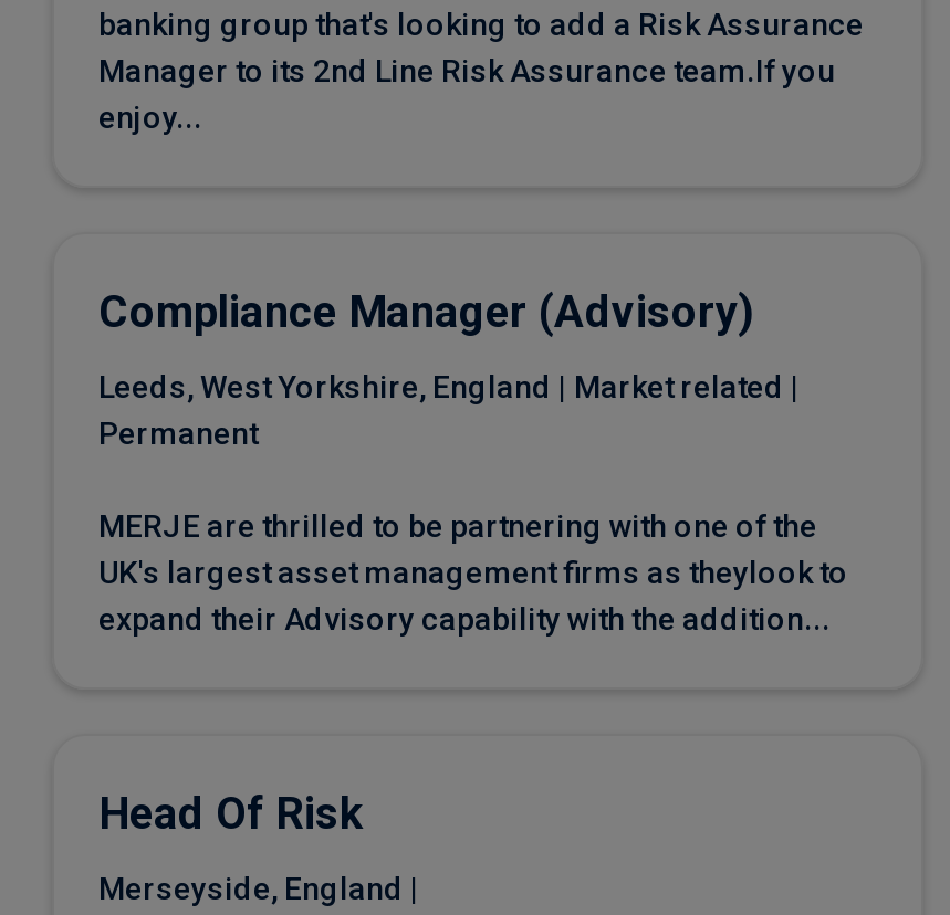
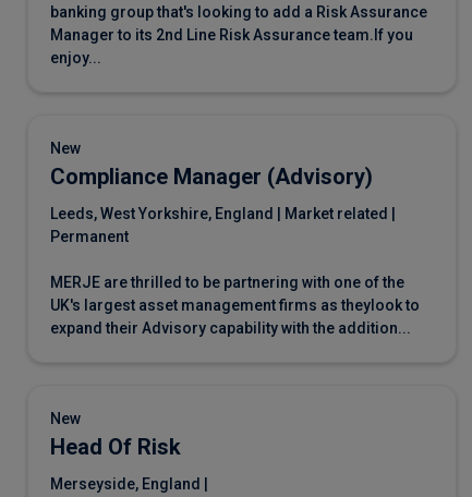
none -> [50,139,81,157] New
none -> [50,410,81,427] New

